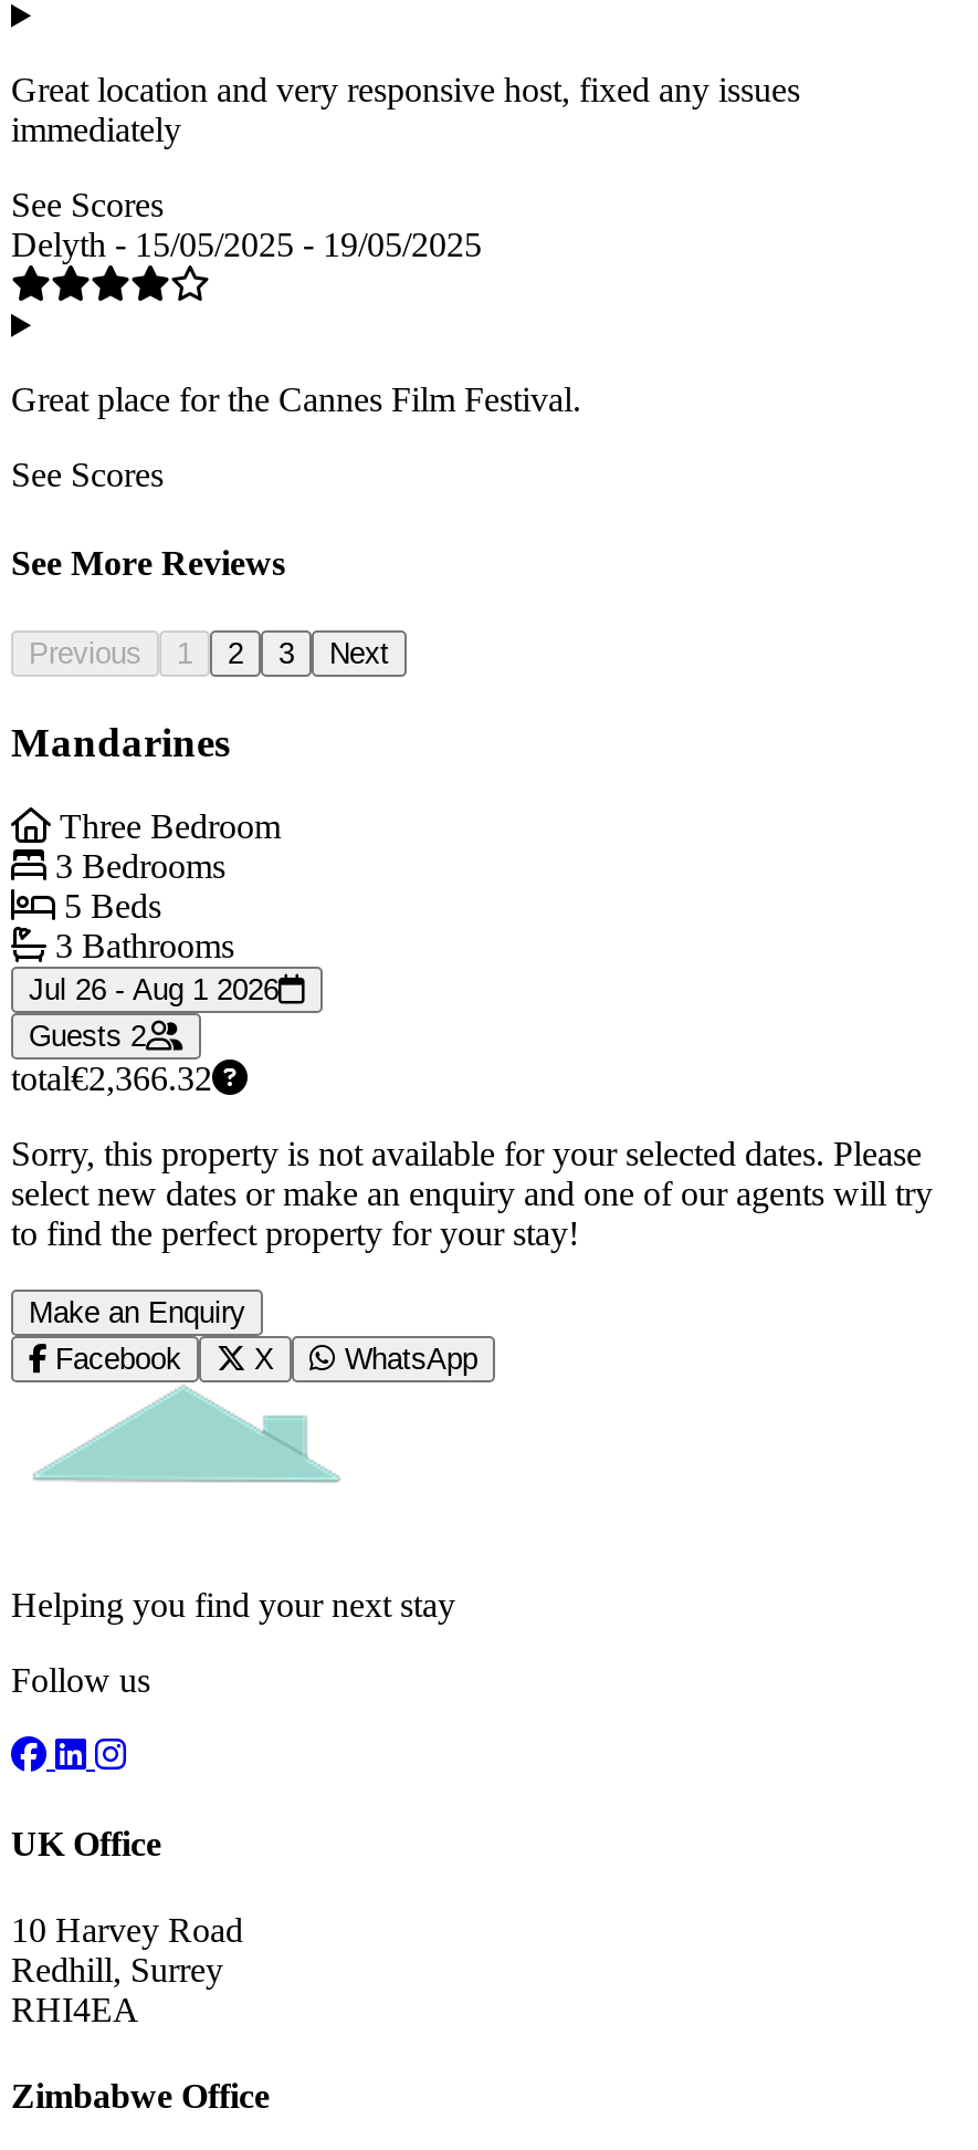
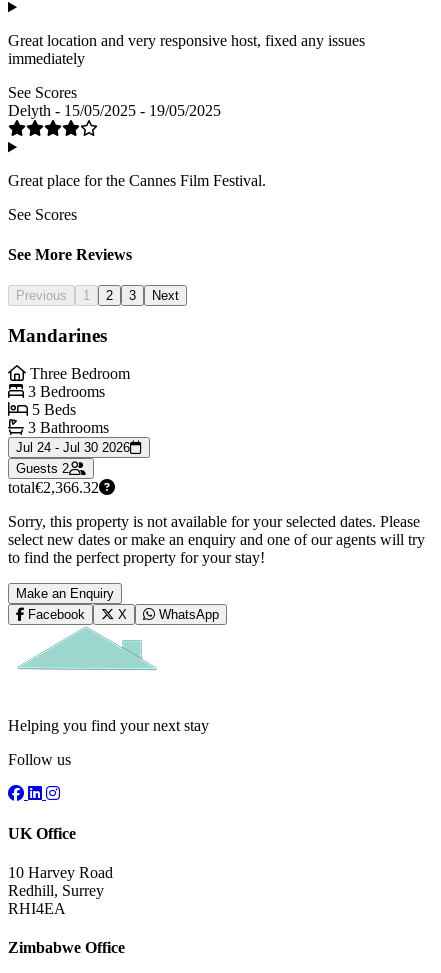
[29,974,278,1007] Jul 26 - Aug 1 2026 -> [16,440,130,455] Jul 24 - Jul 30 2026

